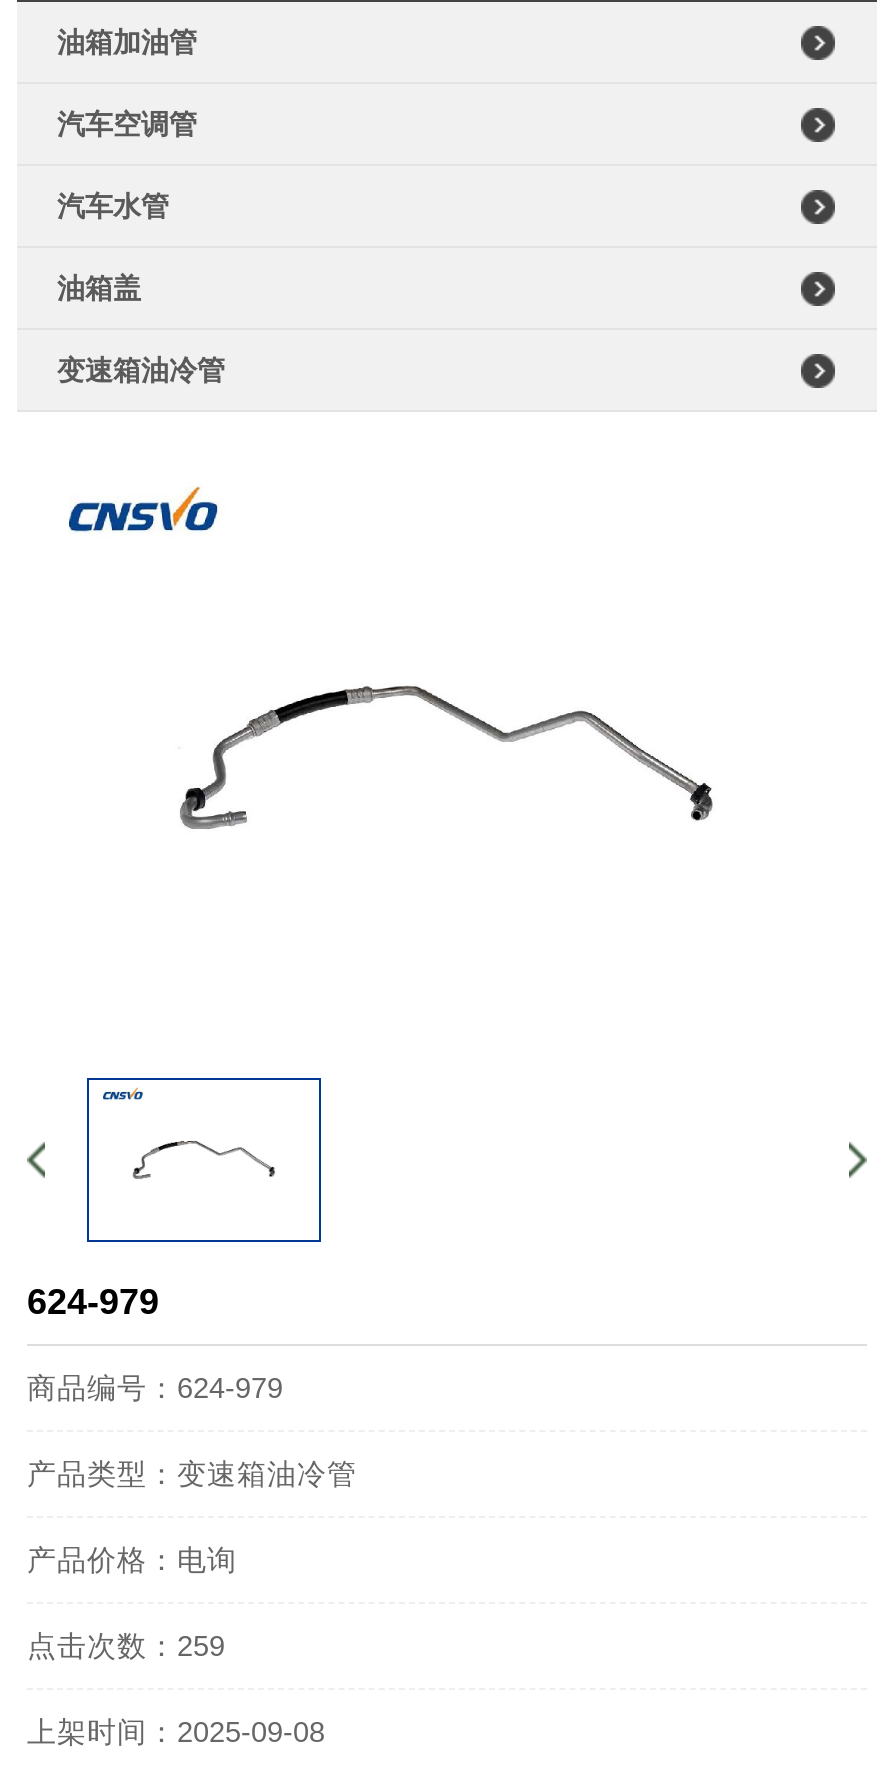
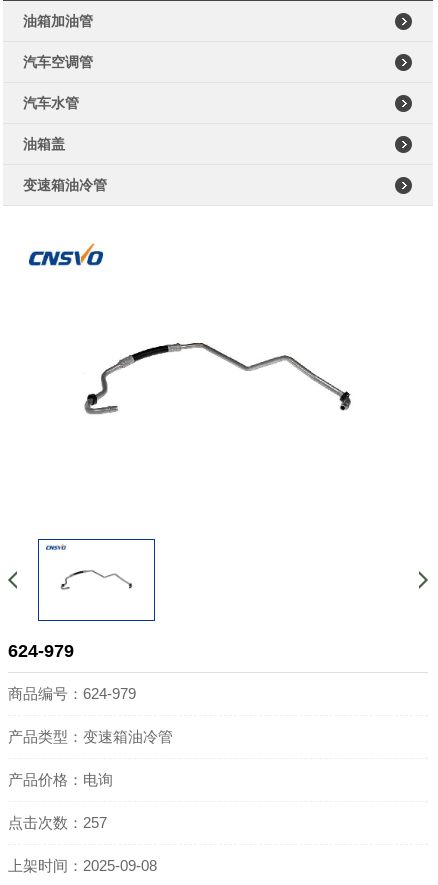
[27,1630,225,1662] 点击次数：259 -> [8,815,107,831] 点击次数：257

